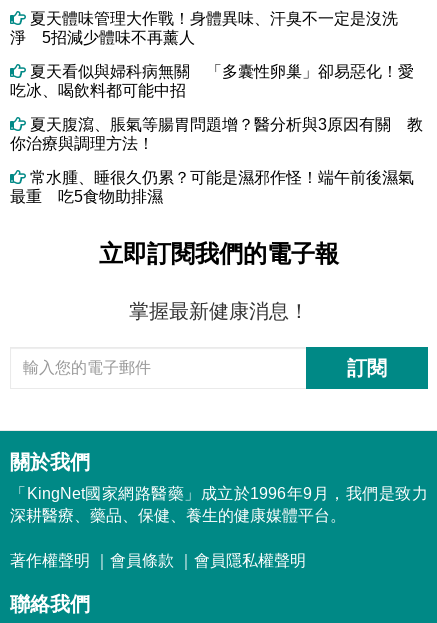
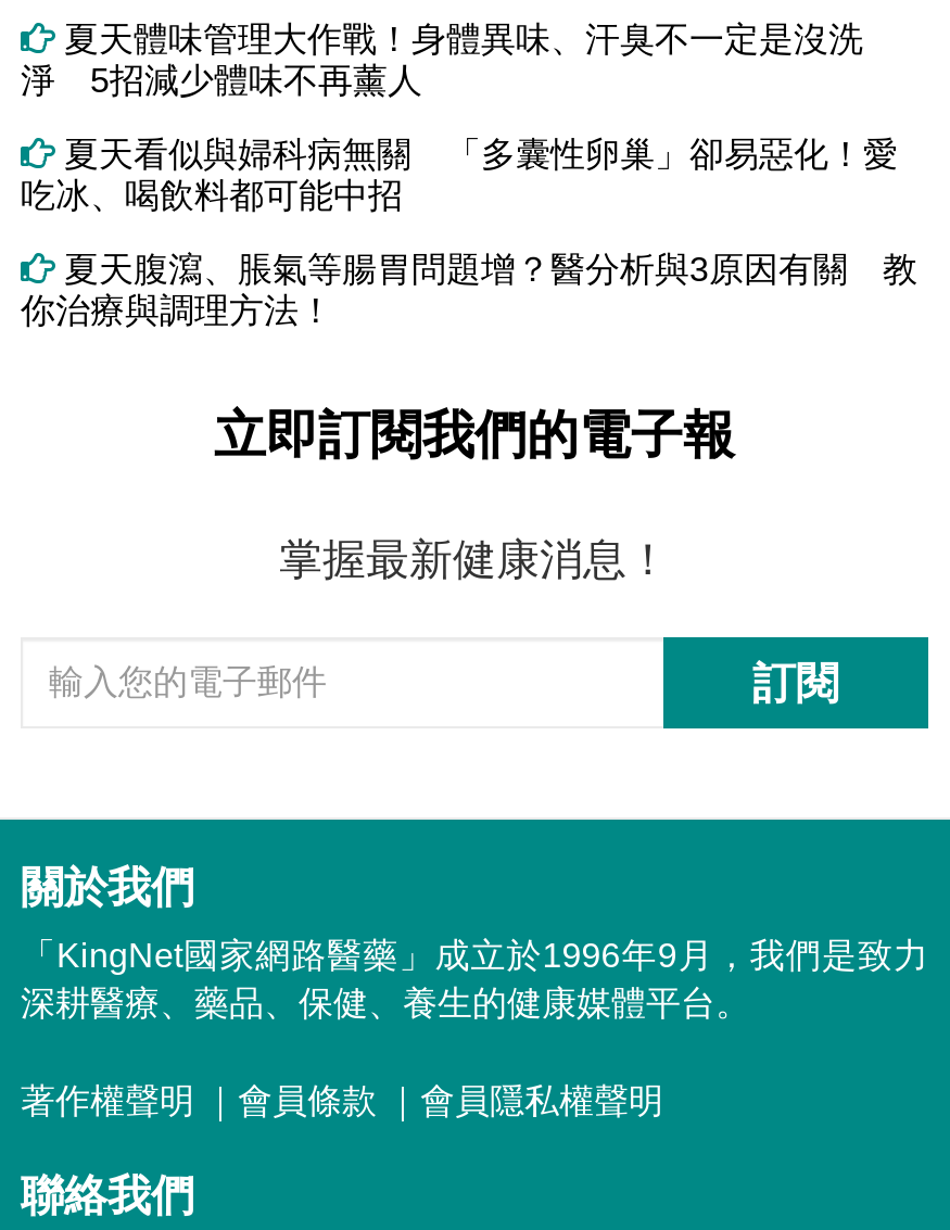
[10,169,414,205] 常水腫、睡很久仍累？可能是濕邪作怪！端午前後濕氣 | 最重 吃5食物助排濕 -> none

